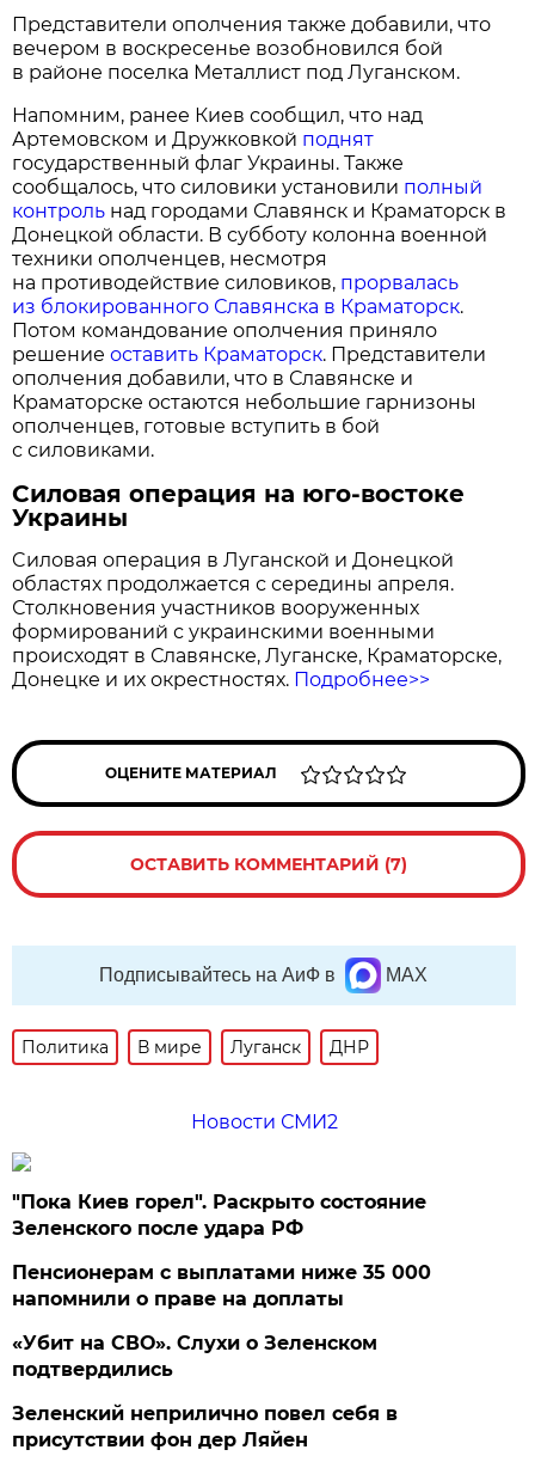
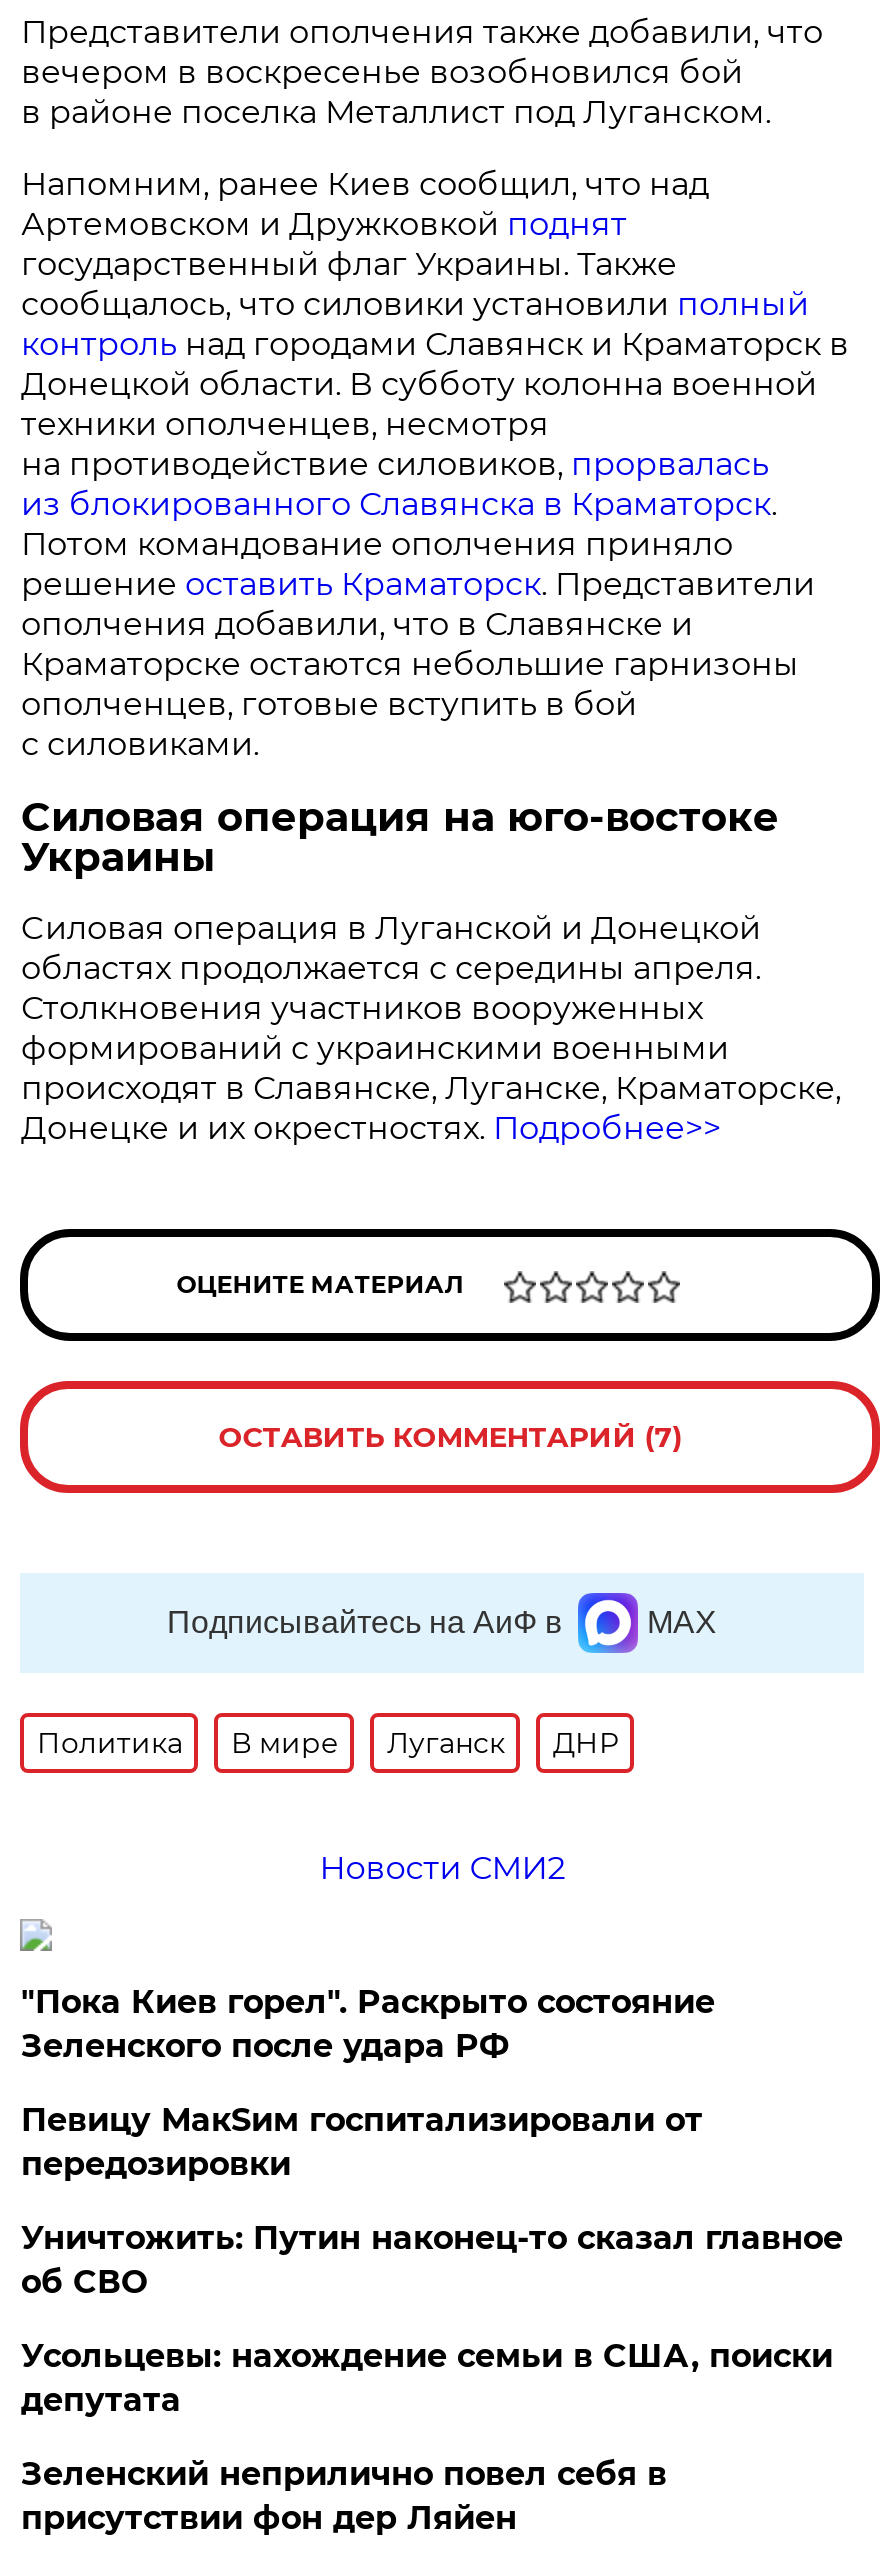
[12,1261,432,1381] Пенсионерам с выплатами ниже 35 000 | напомнили о праве на доплаты | «Убит на СВО». Слухи о Зеленском | подтвердились -> [21,2101,843,2419] Певицу МакSим госпитализировали от | передозировки | Уничтожить: Путин наконец-то сказал главное | об СВО | Усольцевы: нахождение семьи в США, поиски | депутата

